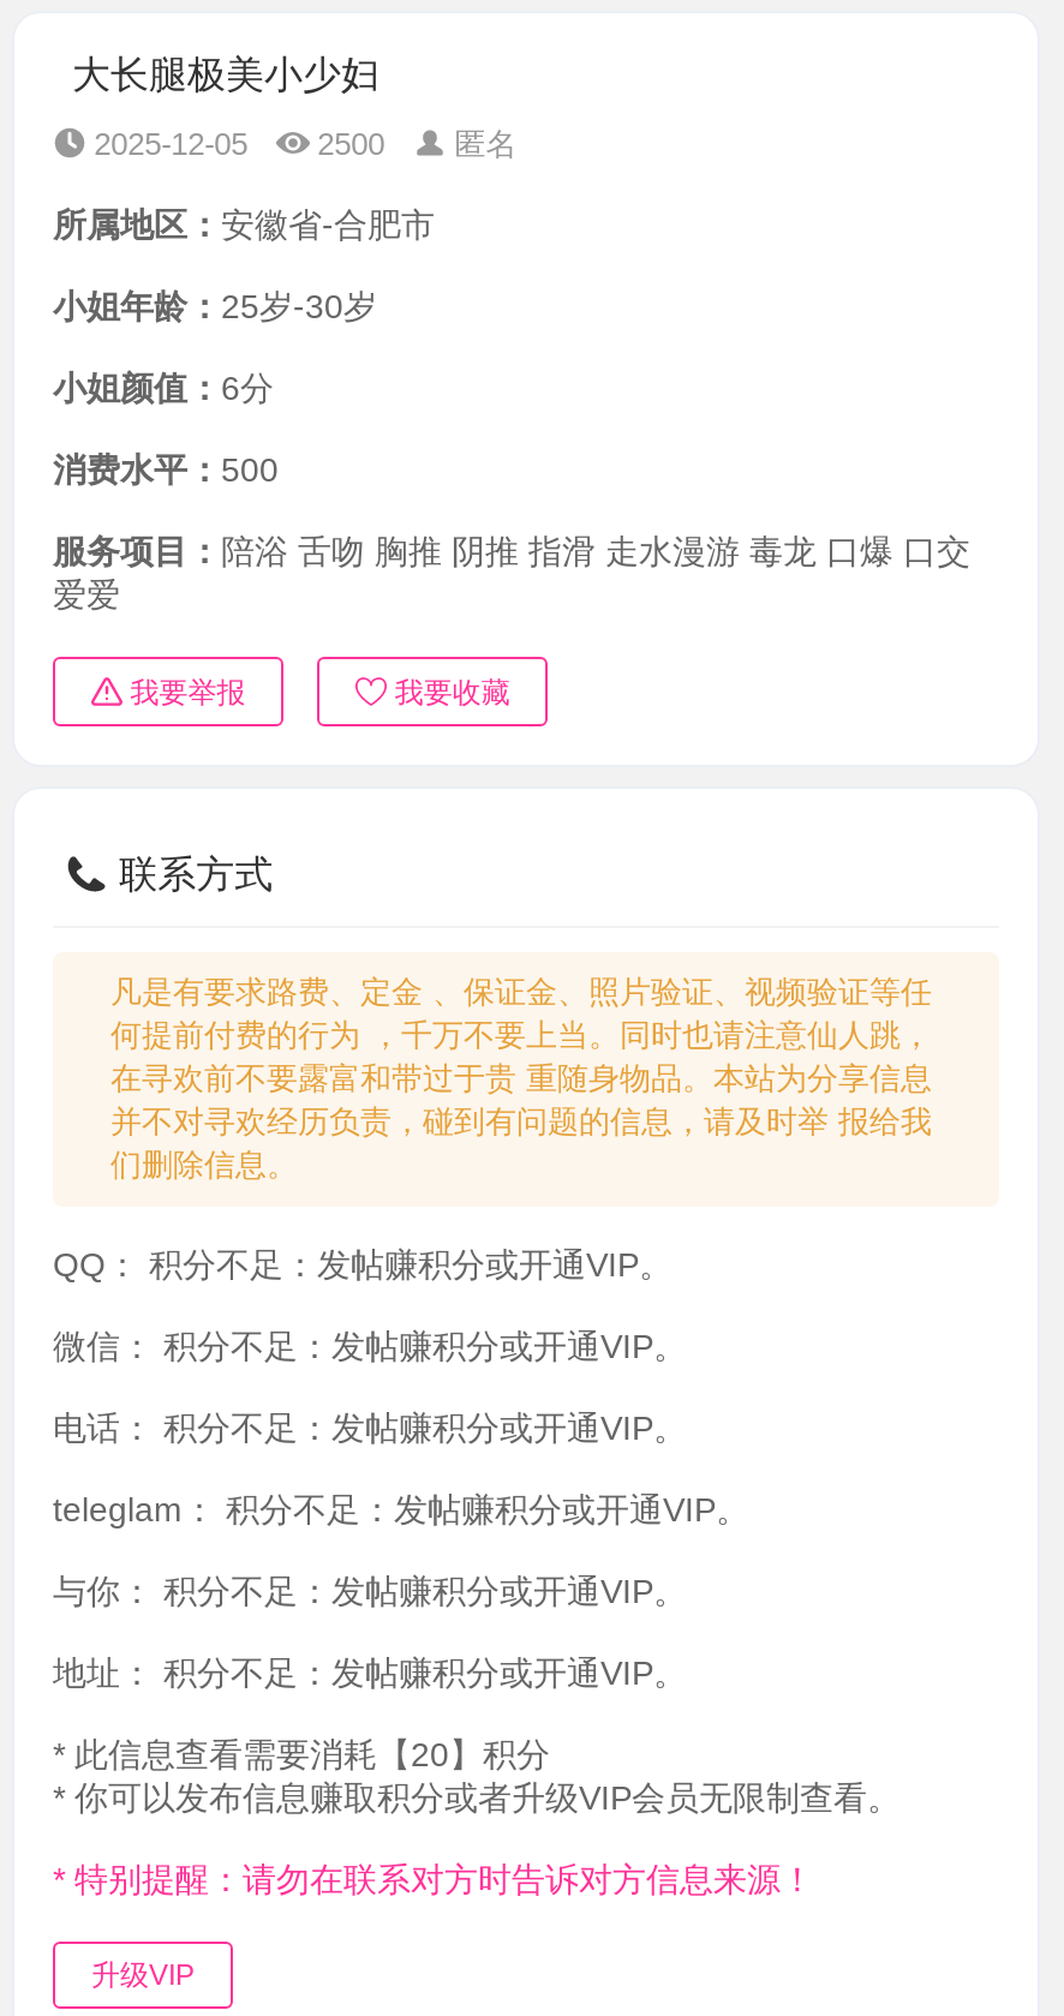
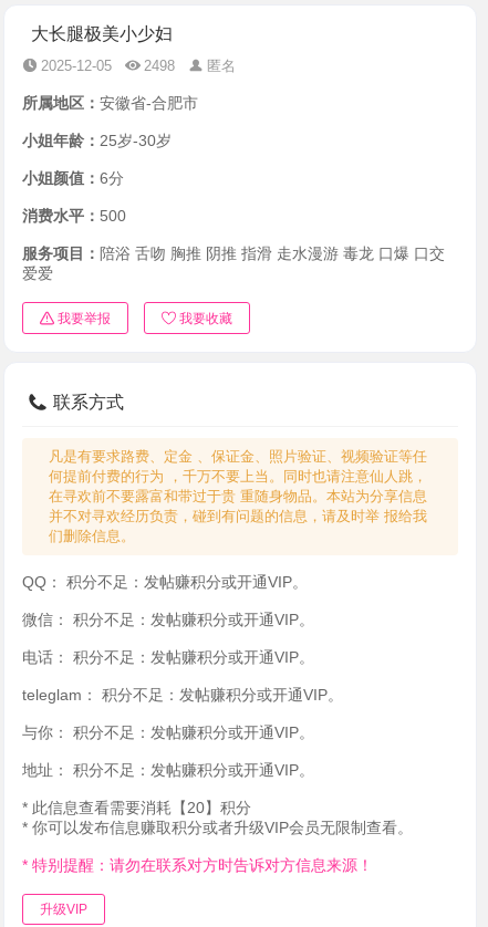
[94,126,517,162] 2025-12-05 2500 匿名 -> [41,57,236,74] 2025-12-05 2498 匿名

